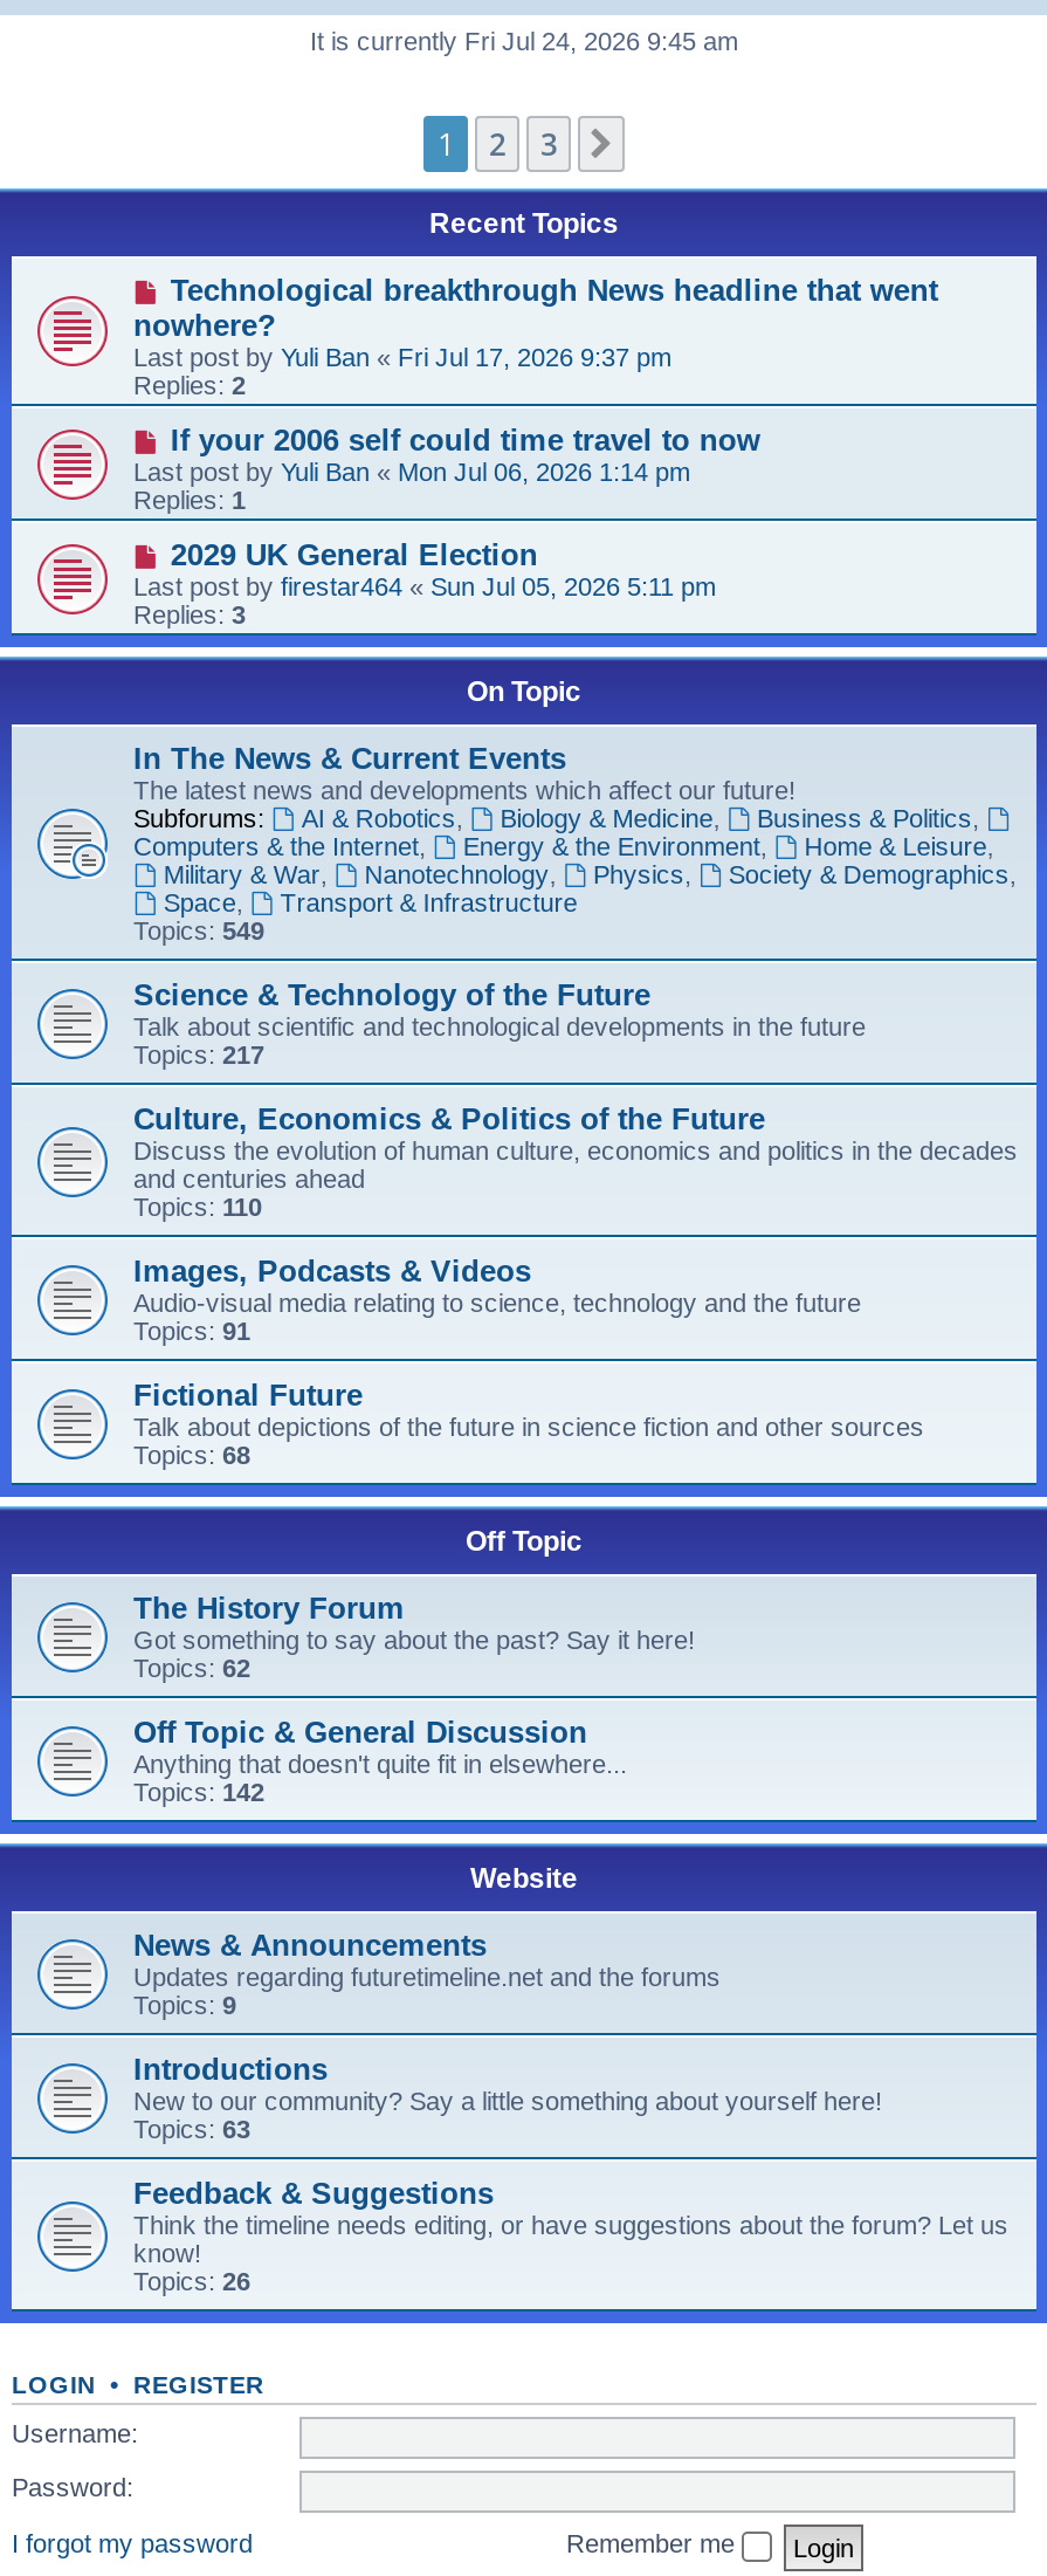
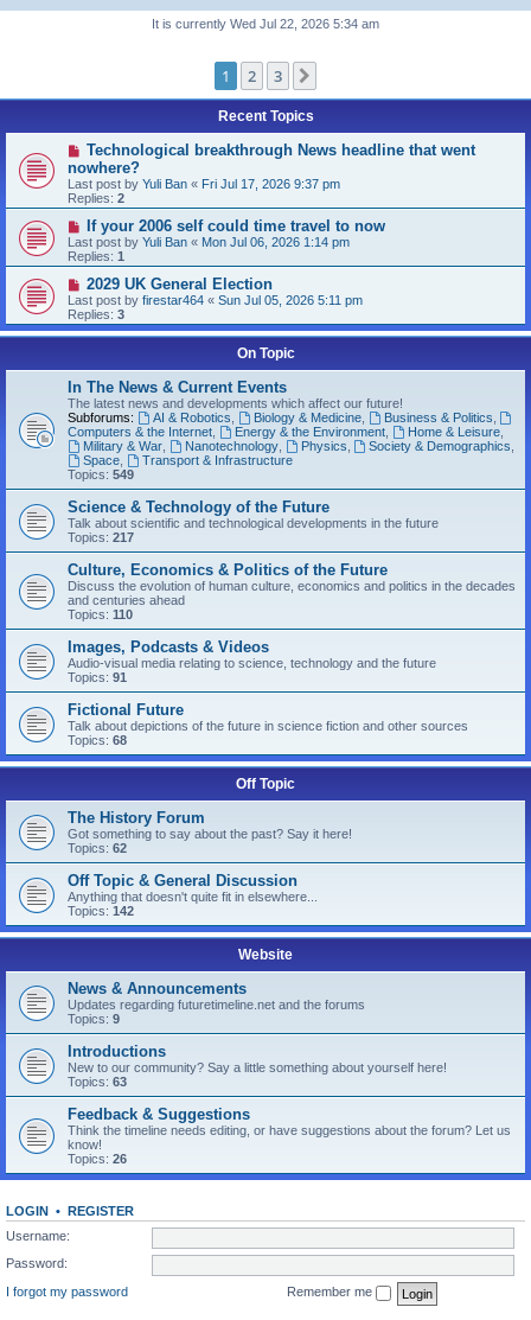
[310,27,738,55] It is currently Fri Jul 24, 2026 9:45 am -> [152,17,379,31] It is currently Wed Jul 22, 2026 5:34 am

